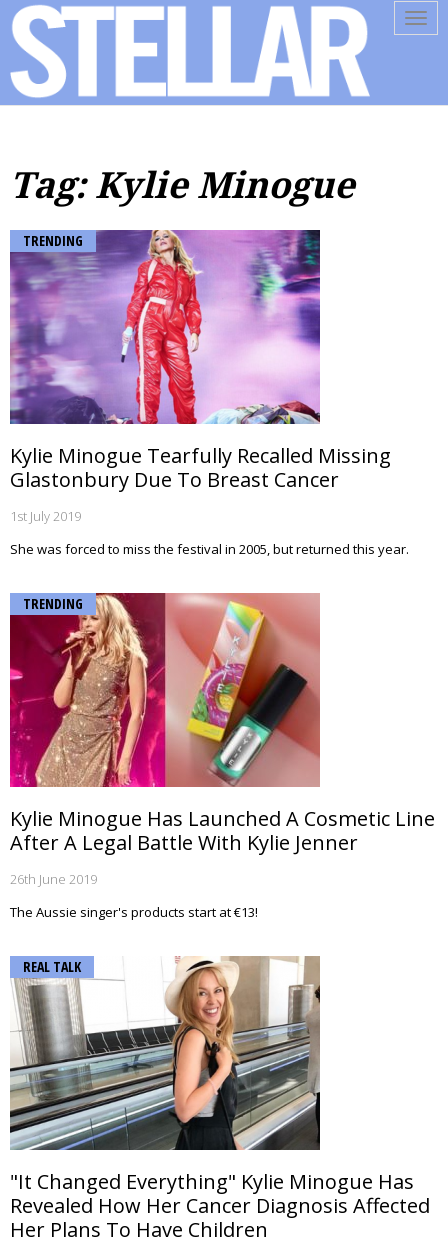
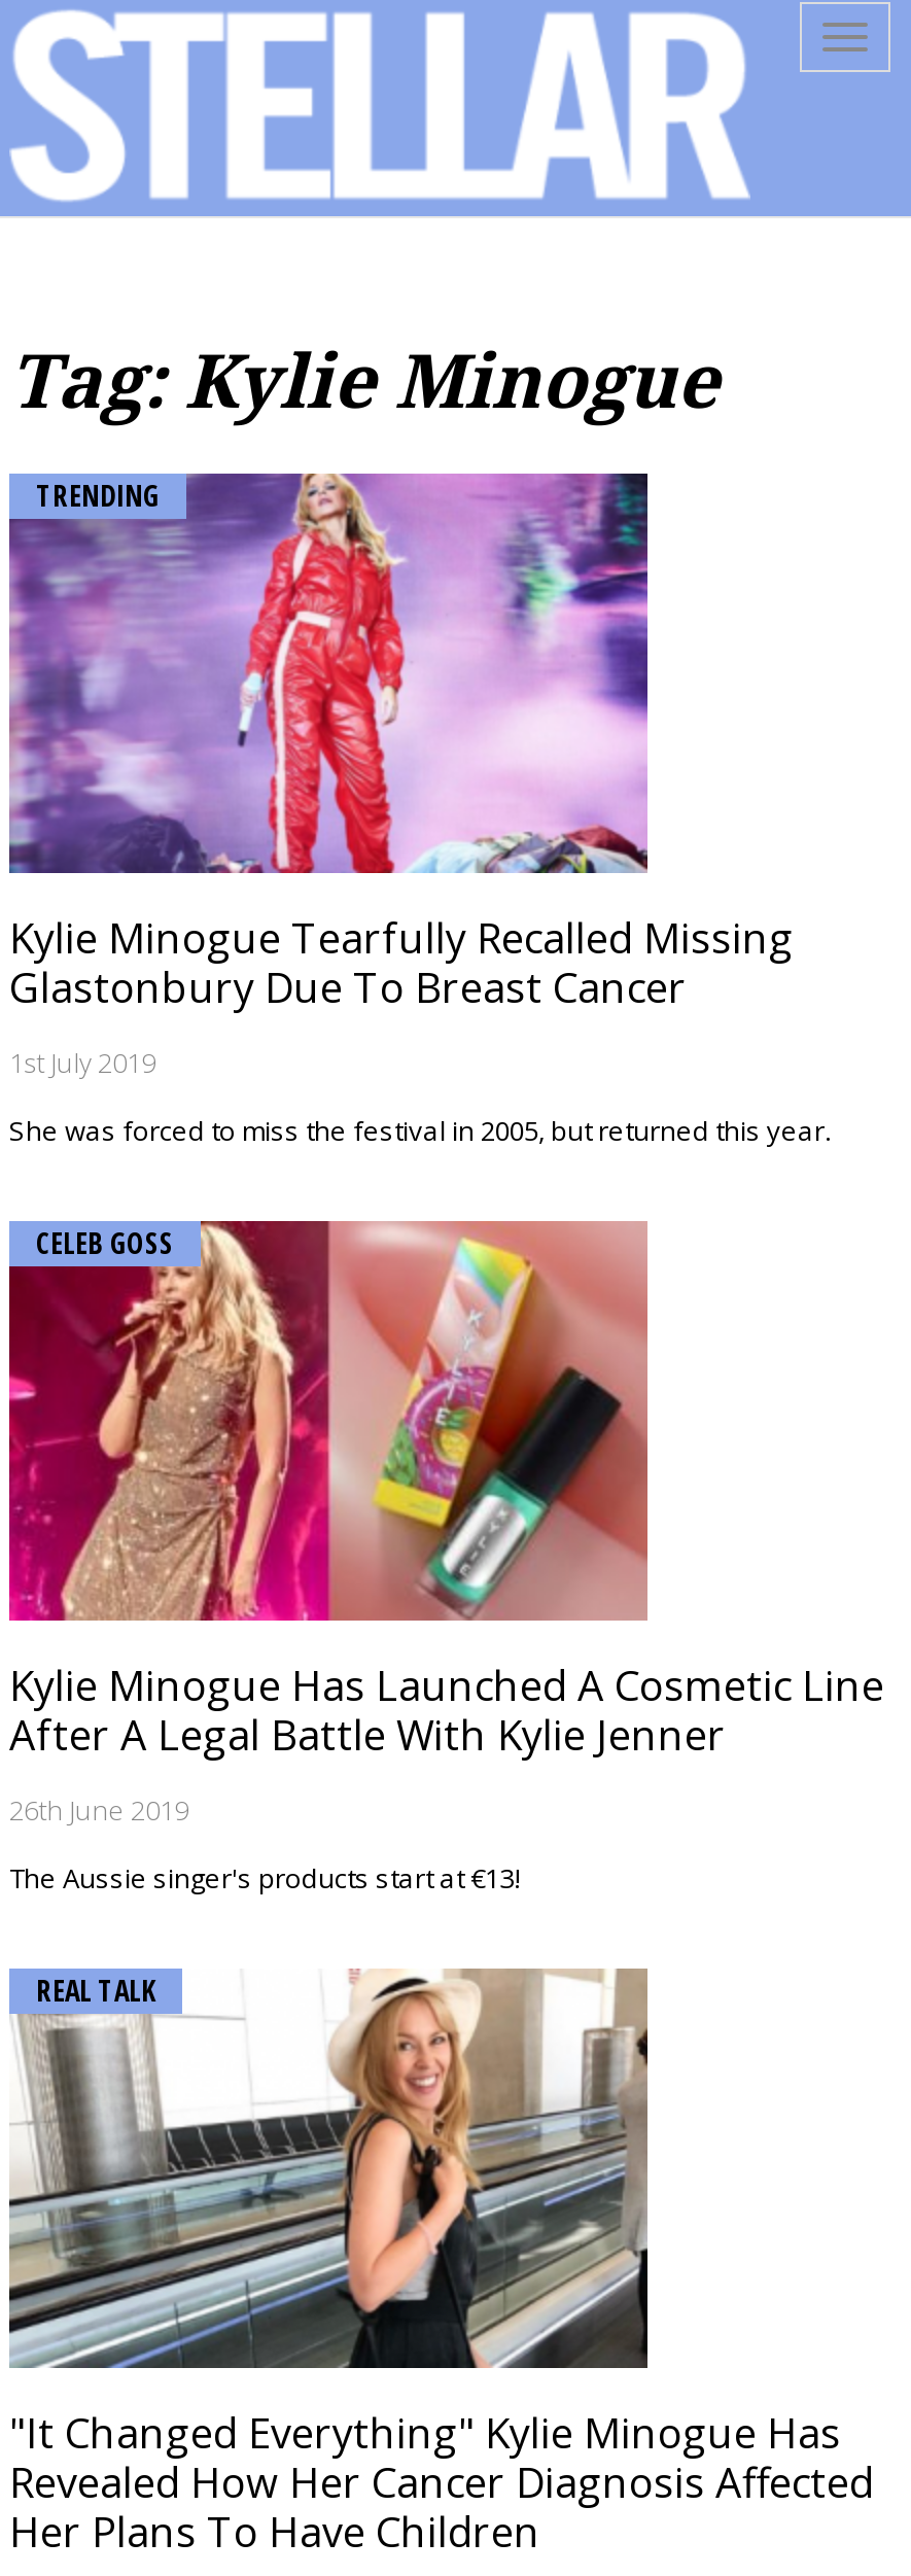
[23,594,83,613] TRENDING -> [36,1223,174,1262] CELEB GOSS

